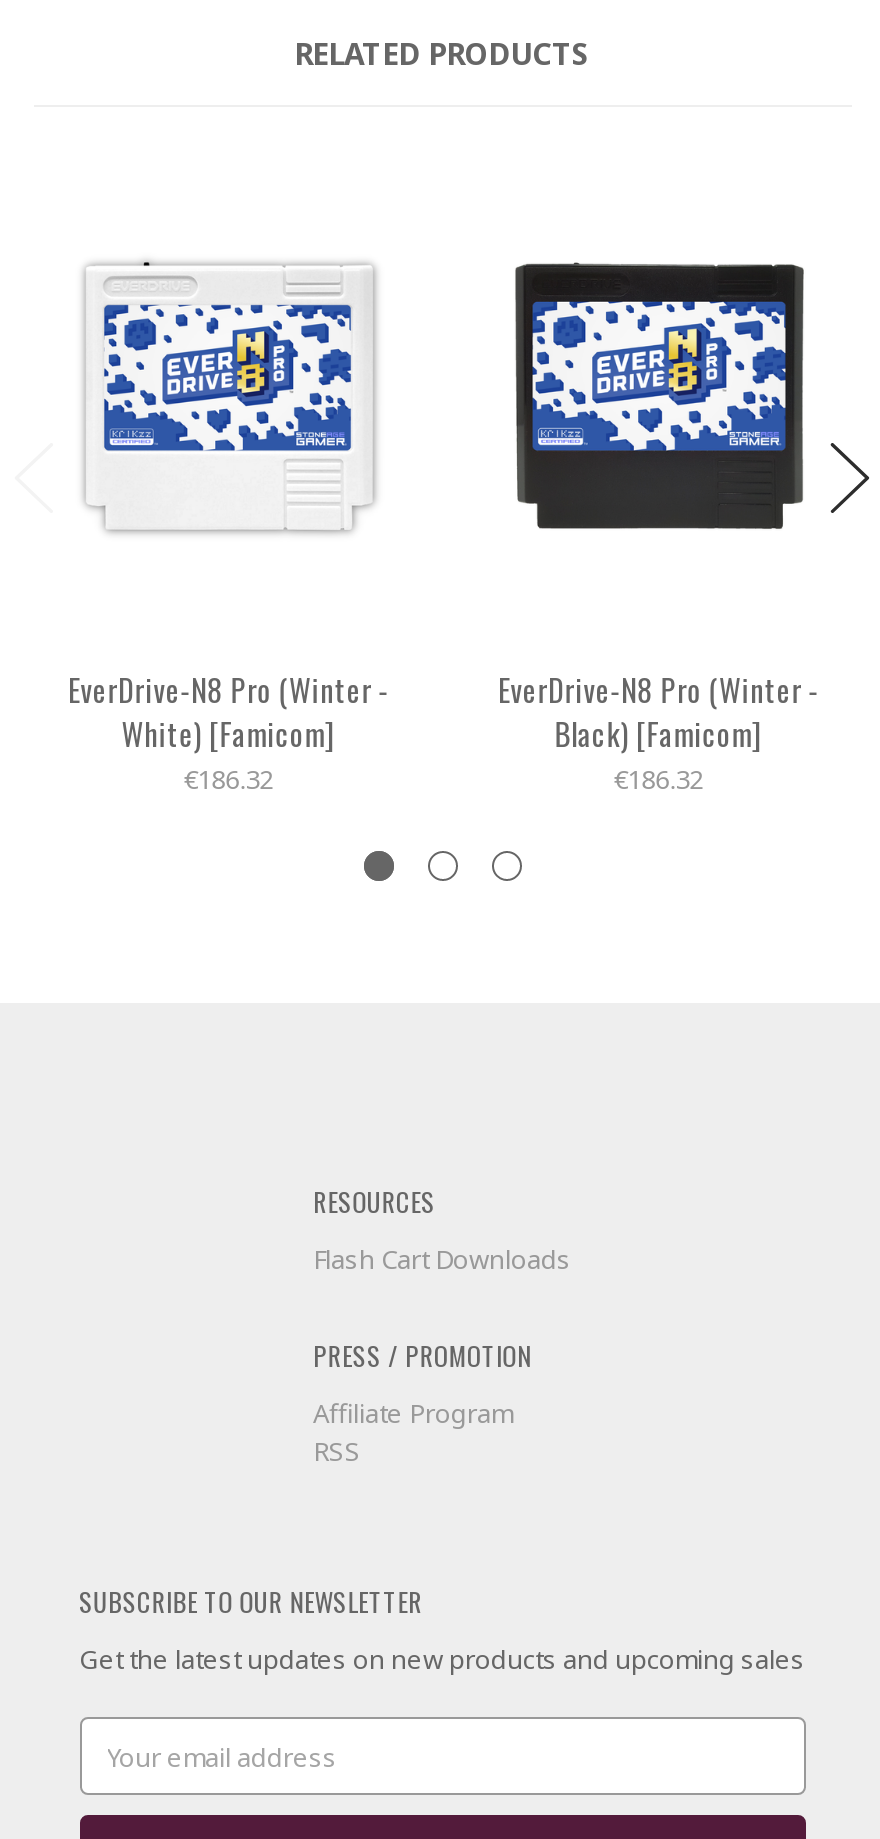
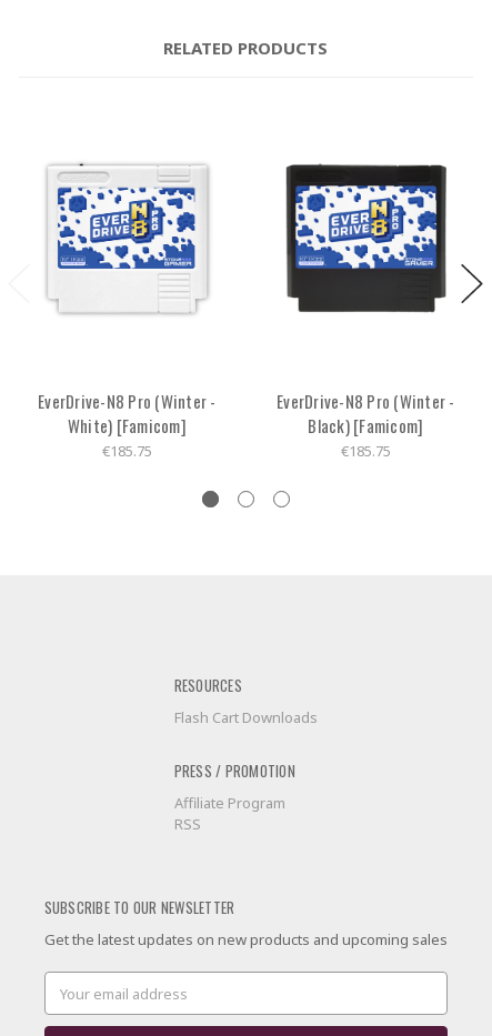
[184,760,274,796] €186.32 -> [102,440,152,460] €185.75
[614,760,704,796] €186.32 -> [341,440,391,460] €185.75

